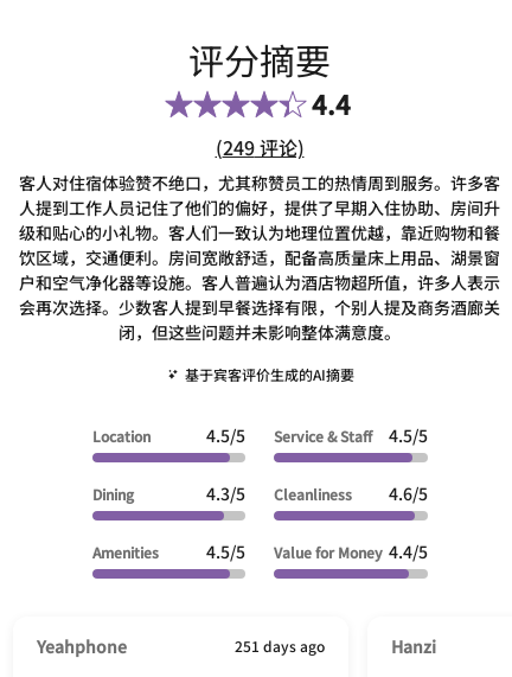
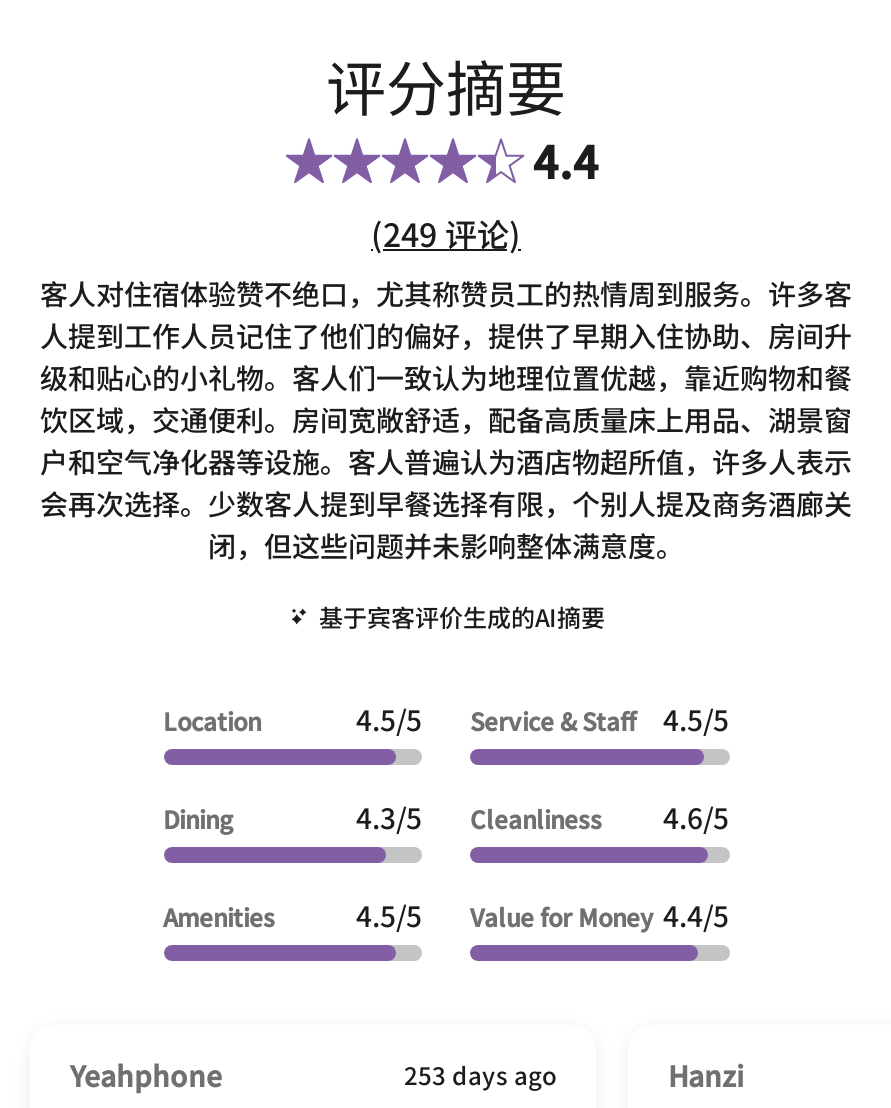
[235,636,325,656] 251 days ago -> [404,1057,556,1091] 253 days ago

